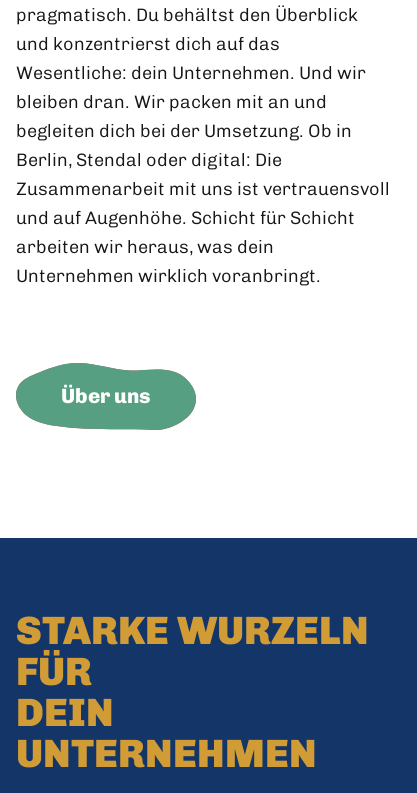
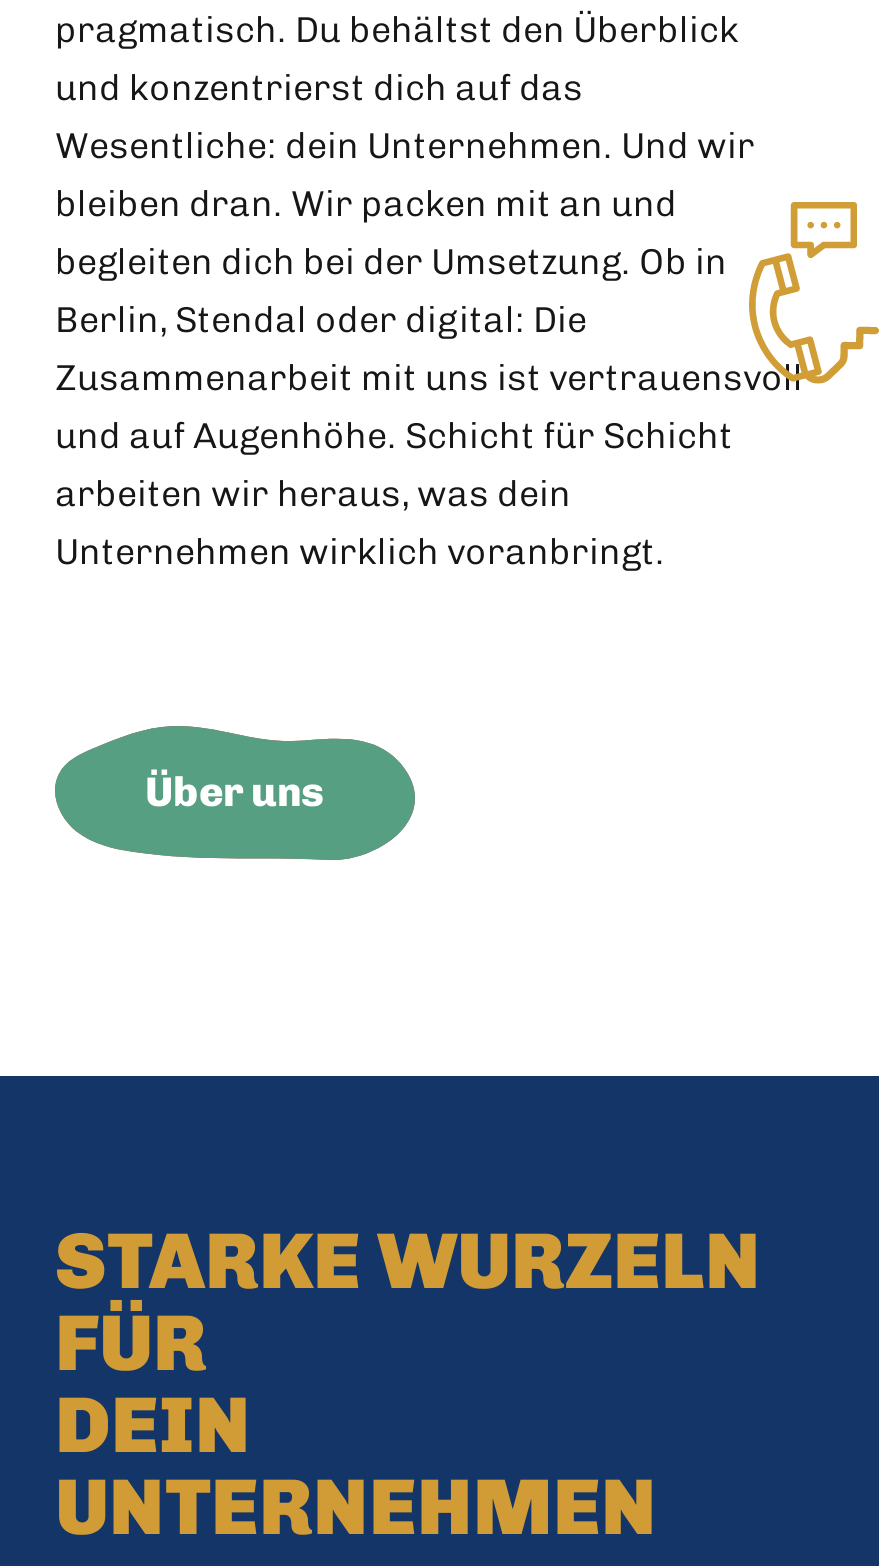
none -> [747,200,873,386] [image]

